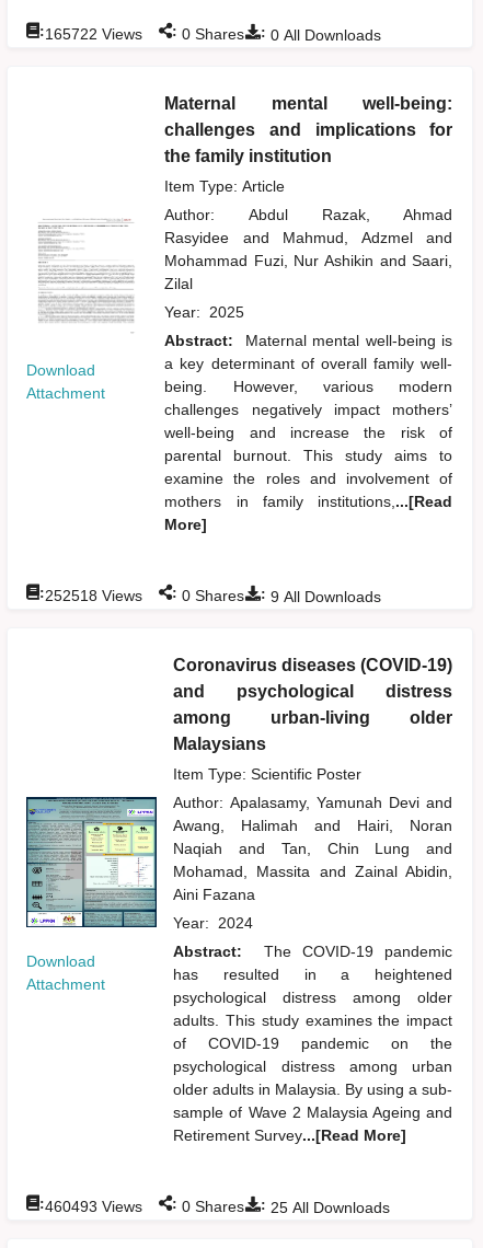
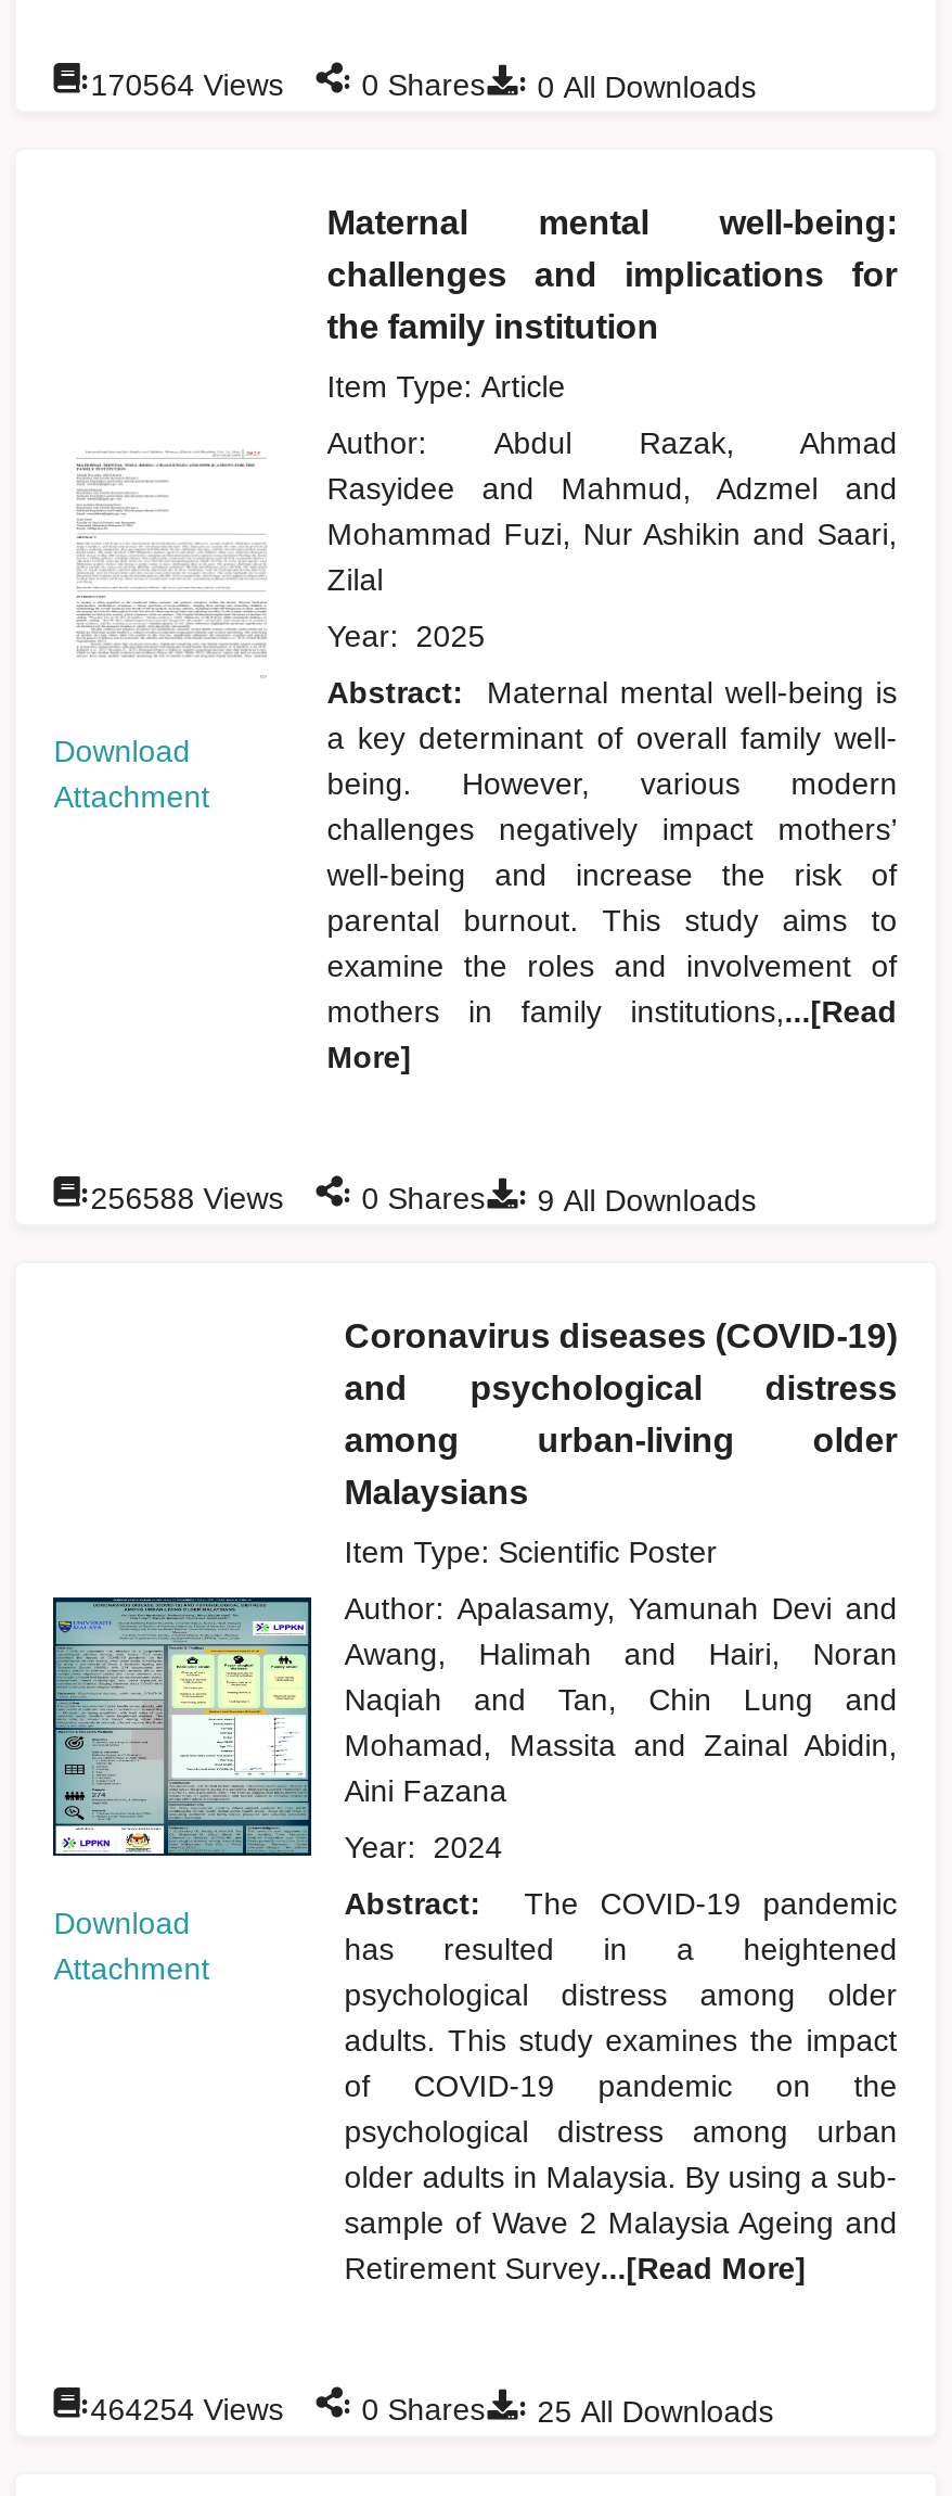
[40,23,381,44] :165722 Views : 0 Shares : 0 All Downloads -> [80,63,756,104] :170564 Views : 0 Shares : 0 All Downloads
[40,584,381,605] :252518 Views : 0 Shares : 9 All Downloads -> [80,1176,756,1217] :256588 Views : 0 Shares : 9 All Downloads
[40,1195,390,1216] :460493 Views : 0 Shares : 25 All Downloads -> [80,2387,774,2428] :464254 Views : 0 Shares : 25 All Downloads

